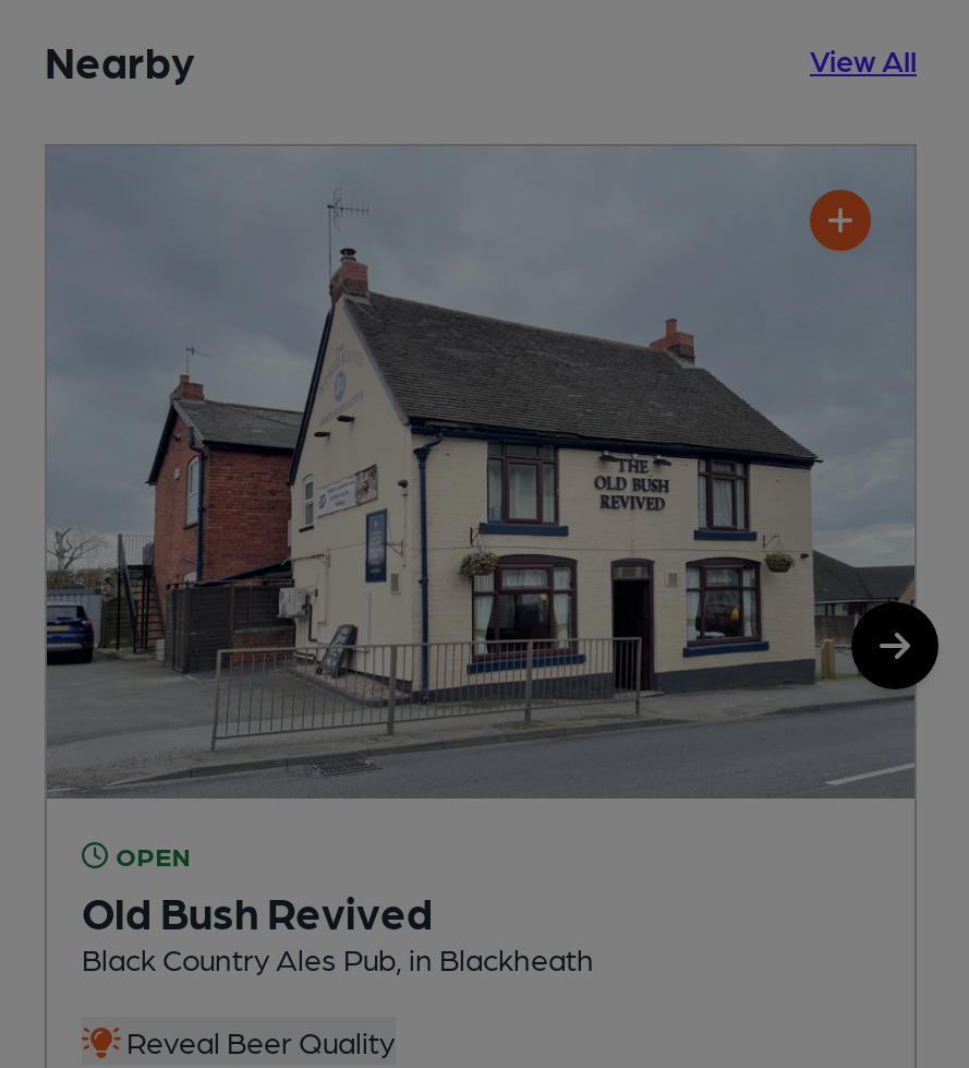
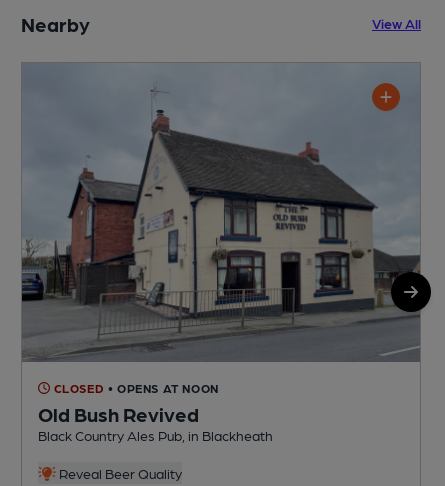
[108,840,191,871] OPEN -> [50,381,219,395] CLOSED • OPENS AT NOON

